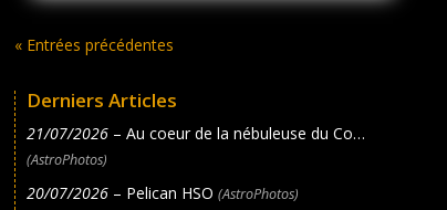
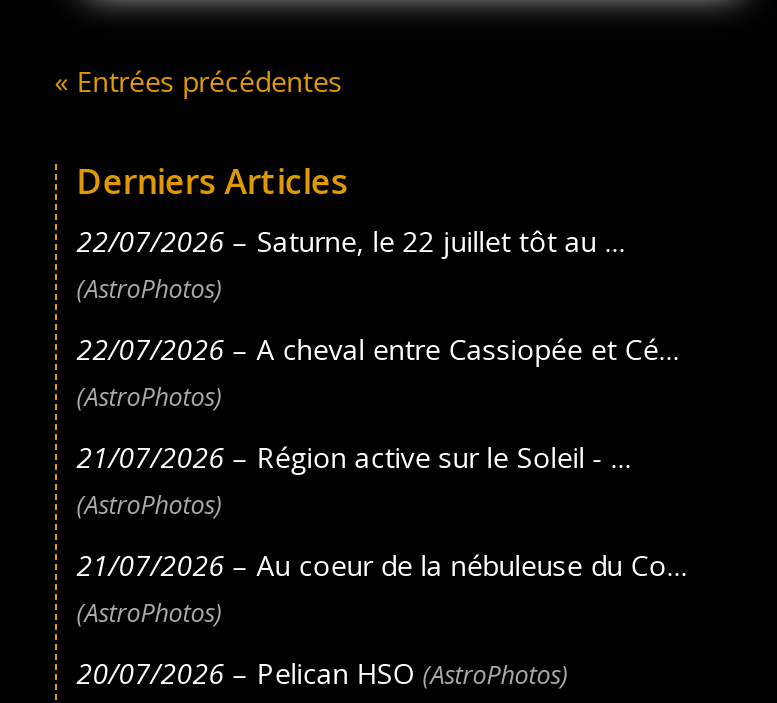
none -> [77,222,681,522] 22/07/2026 – Saturne, le 22 juillet tôt au … | (AstroPhotos) | 22/07/2026 – A cheval entre Cassiopée et Cé… | (AstroPhotos) | 21/07/2026 – Région active sur le Soleil - … | (AstroPhotos)

